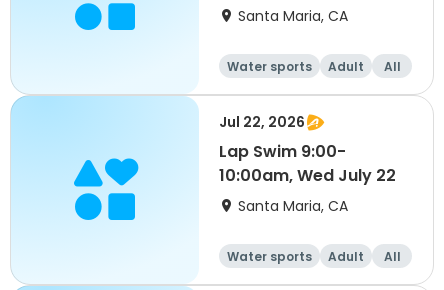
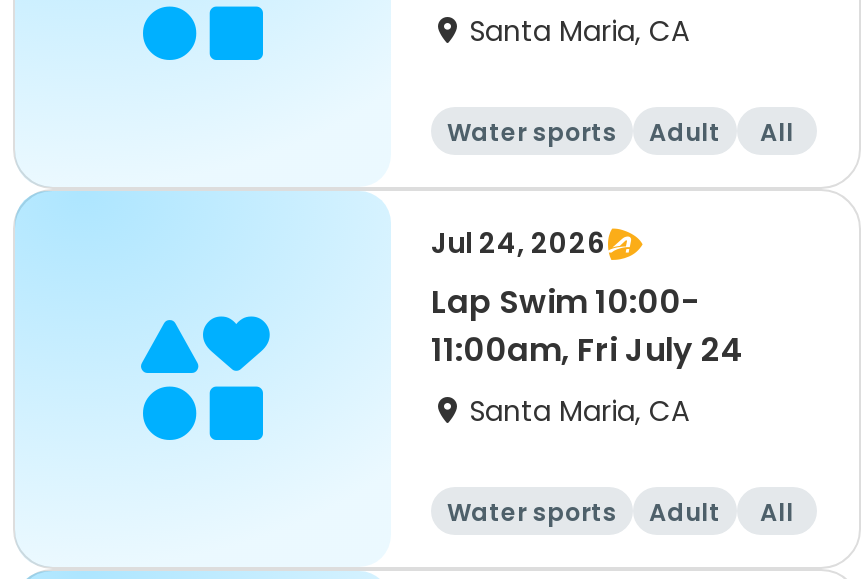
[219,112,305,132] Jul 22, 2026 -> [431,223,605,263] Jul 24, 2026
[219,140,346,163] Lap Swim 9:00- -> [431,279,699,325] Lap Swim 10:00-
[219,164,396,187] 10:00am, Wed July 22 -> [431,327,743,373] 11:00am, Fri July 24

